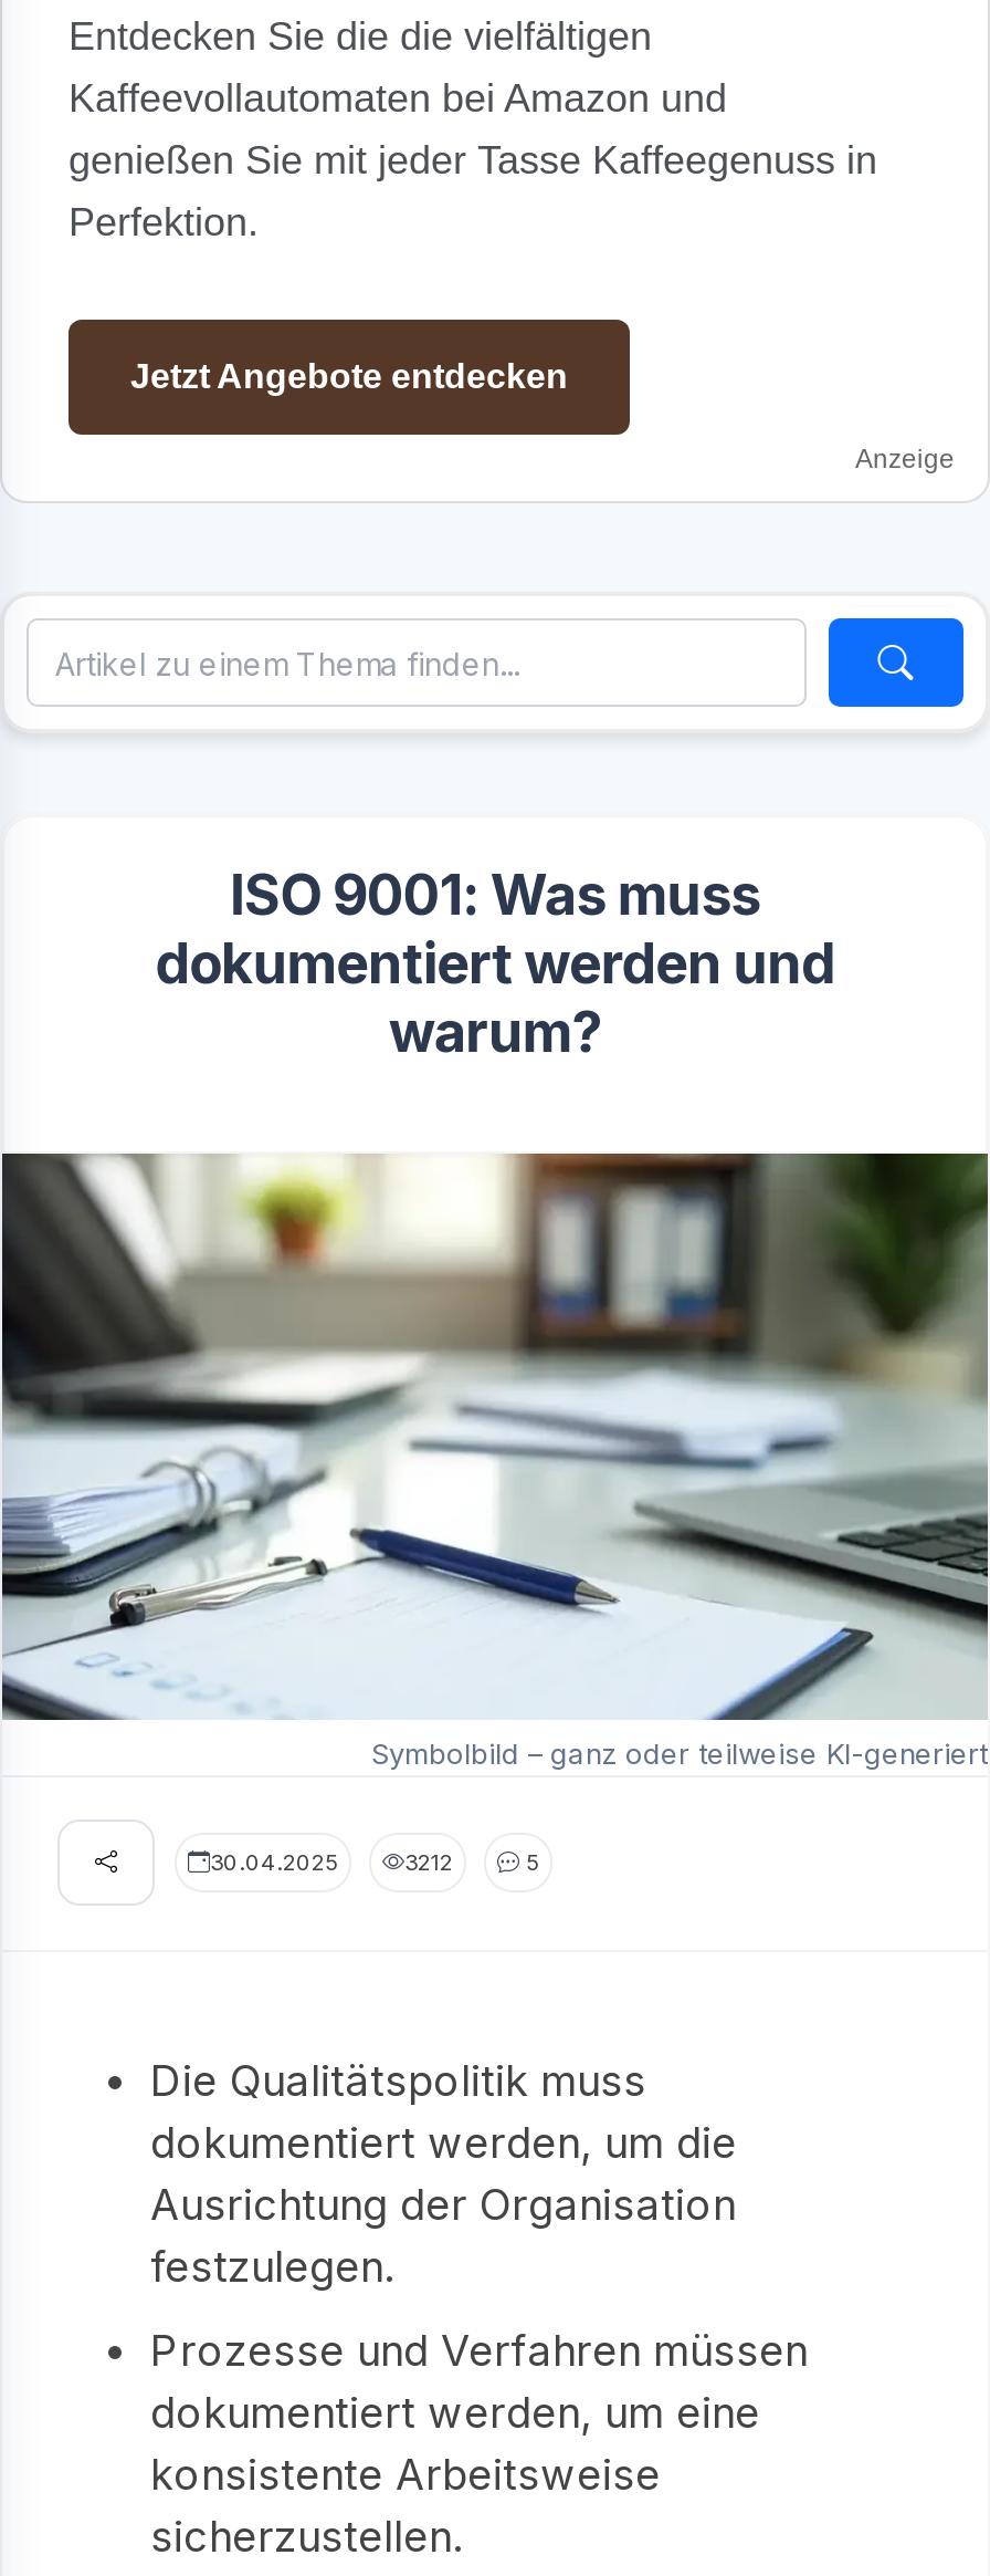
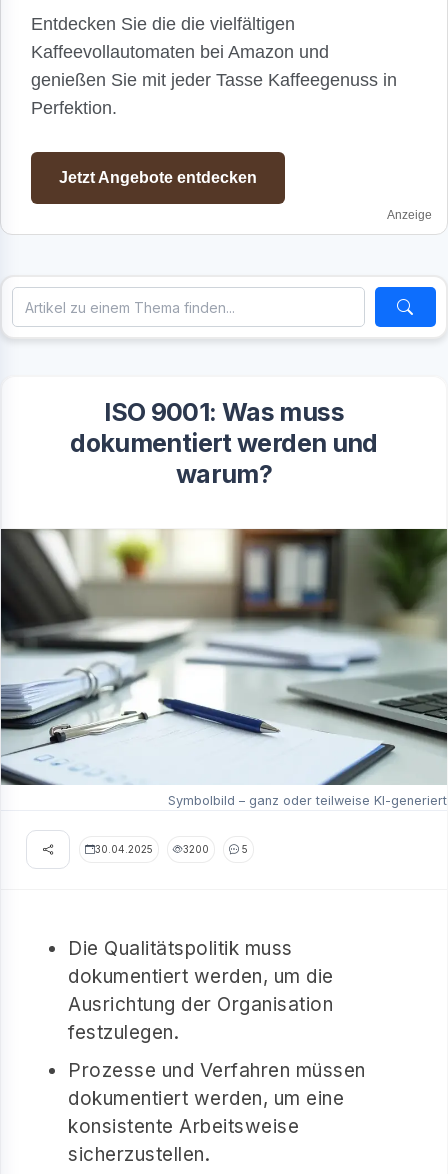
[404,1849,453,1875] 3212 -> [183,843,209,855] 3200

